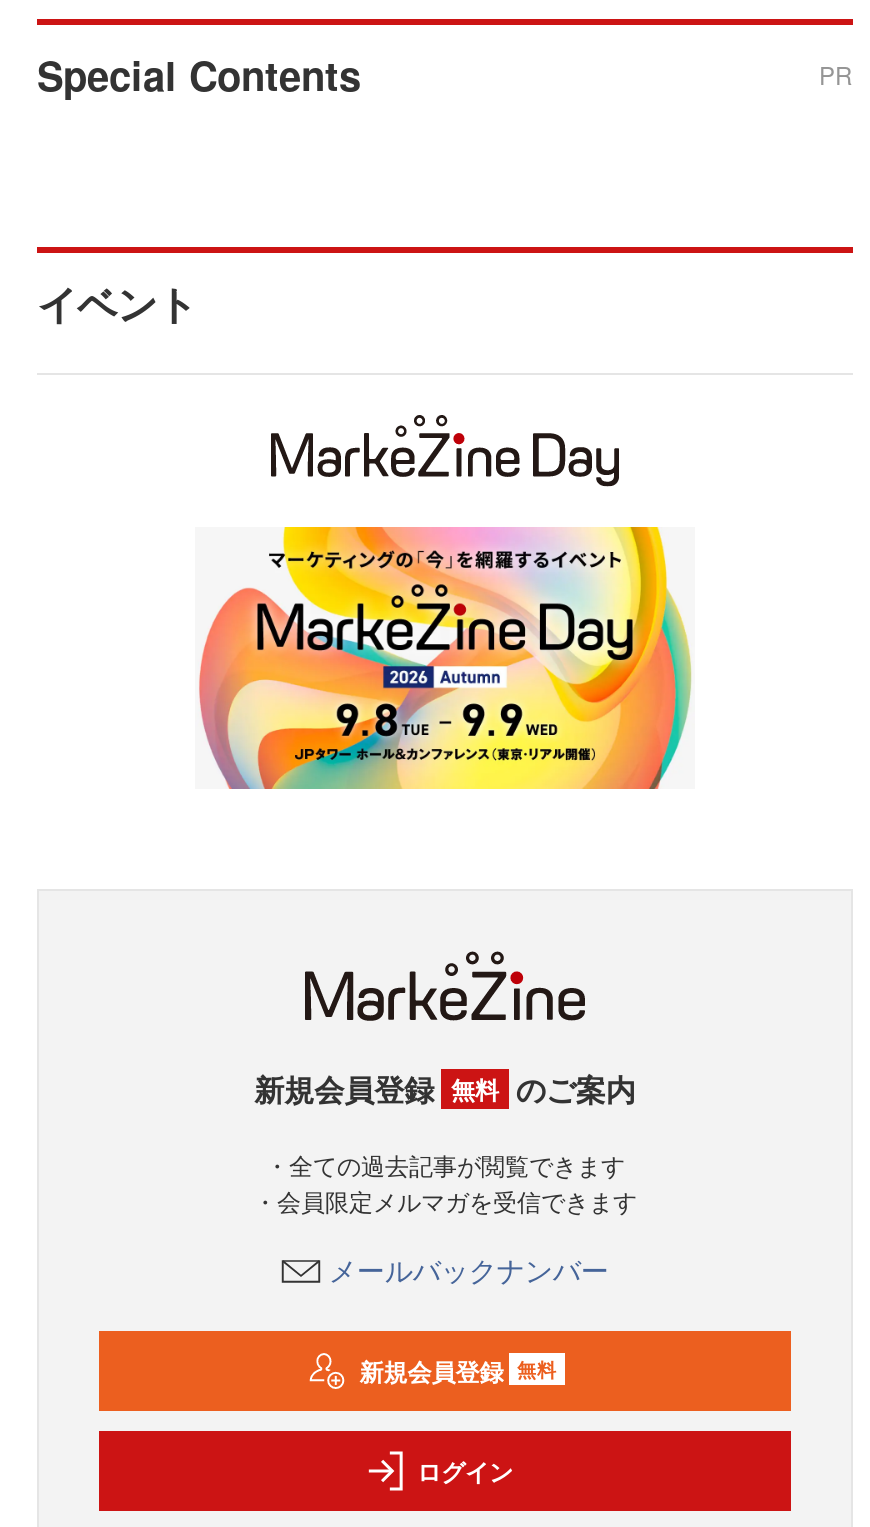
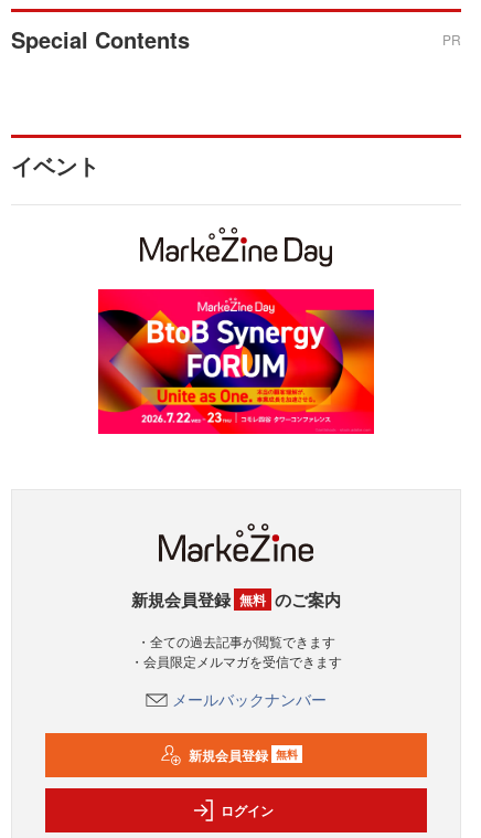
[195,525,695,791] [image] -> [97,288,375,435] [image]

